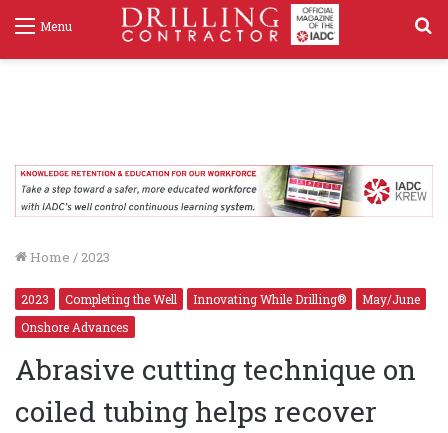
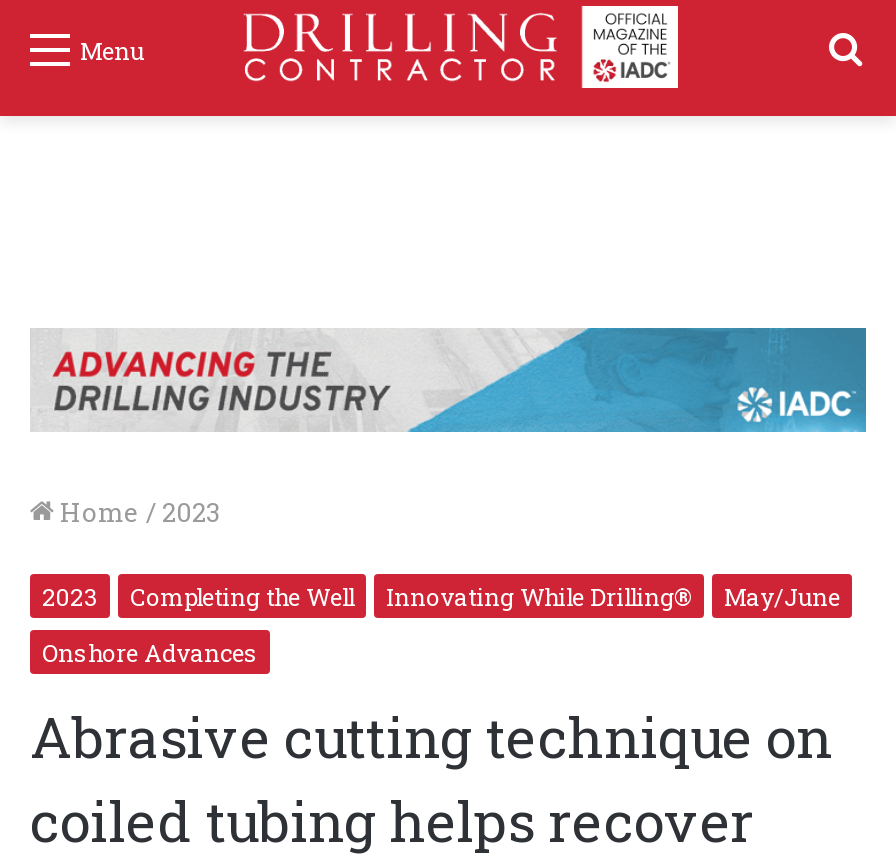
[17,164,433,218] [image] -> [32,326,868,434] [image]

